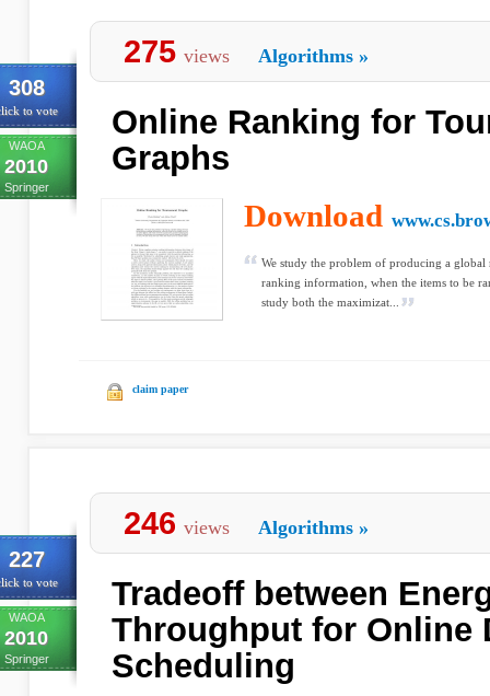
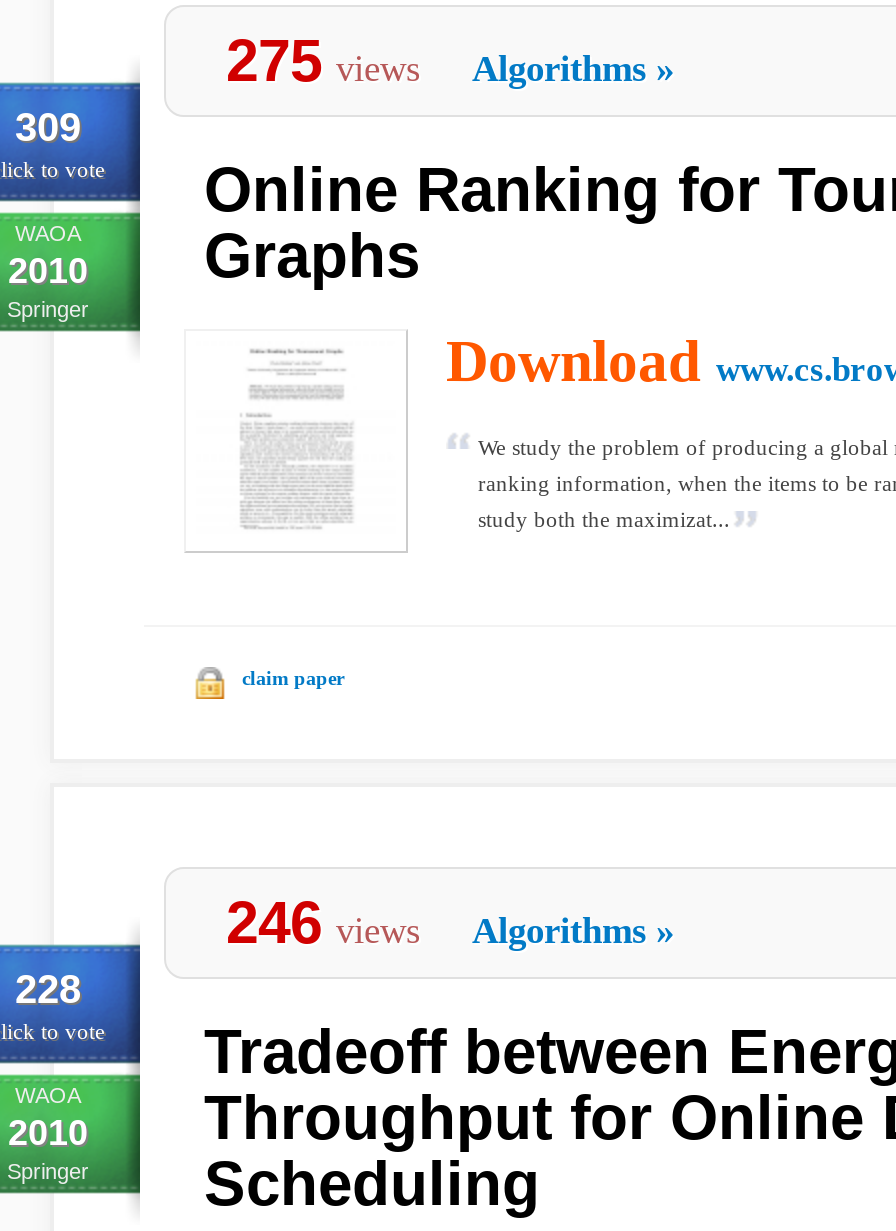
[8,76,44,100] 308 -> [15,105,81,149] 309
[8,547,44,571] 227 -> [15,967,81,1011] 228

